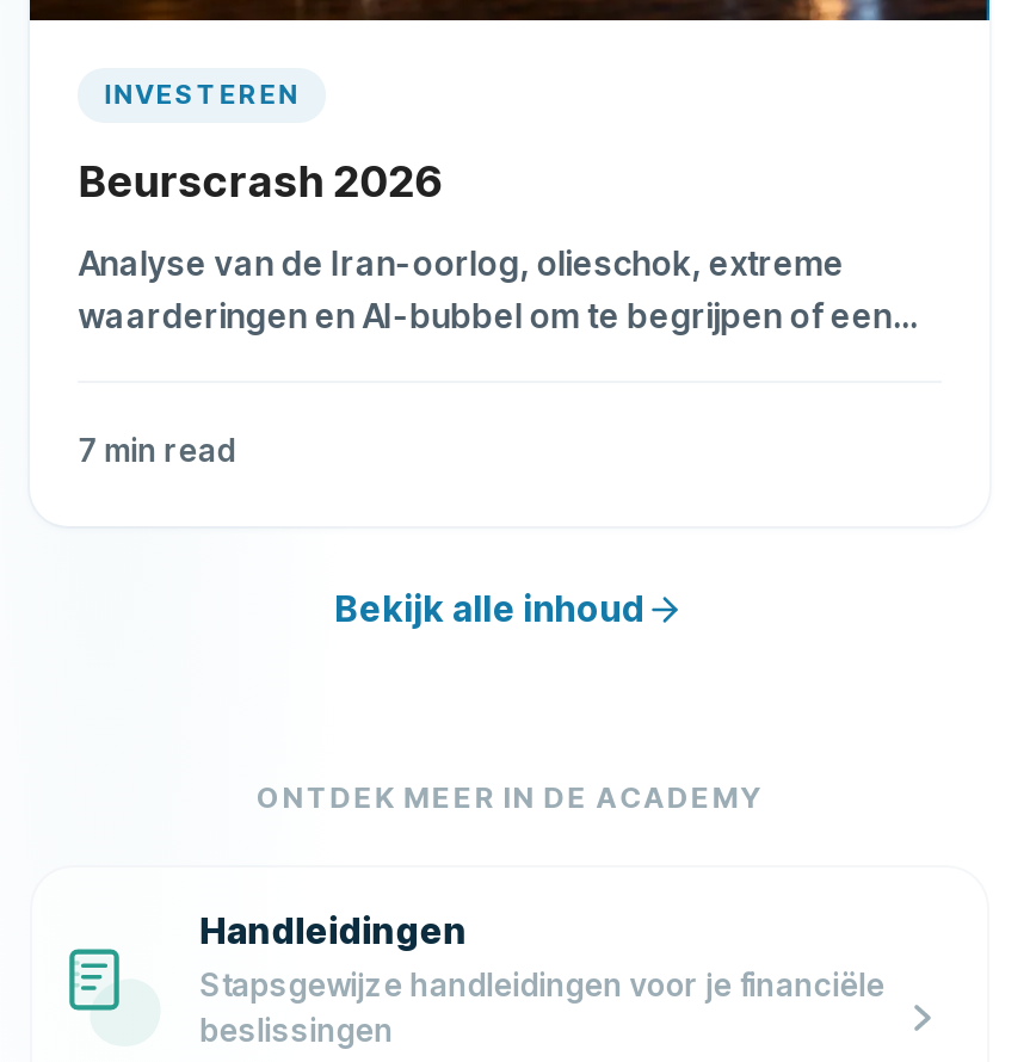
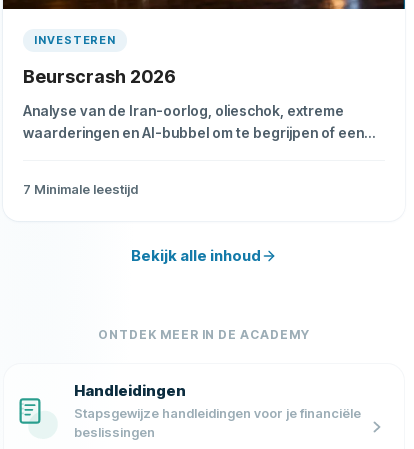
[78,431,236,469] 7 min read -> [23,180,138,196] 7 Minimale leestijd

